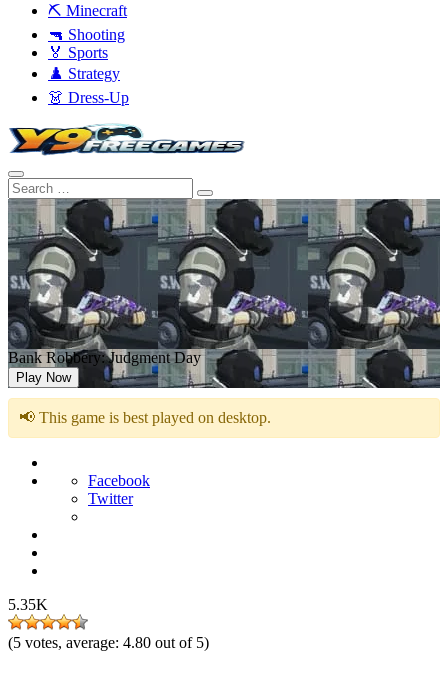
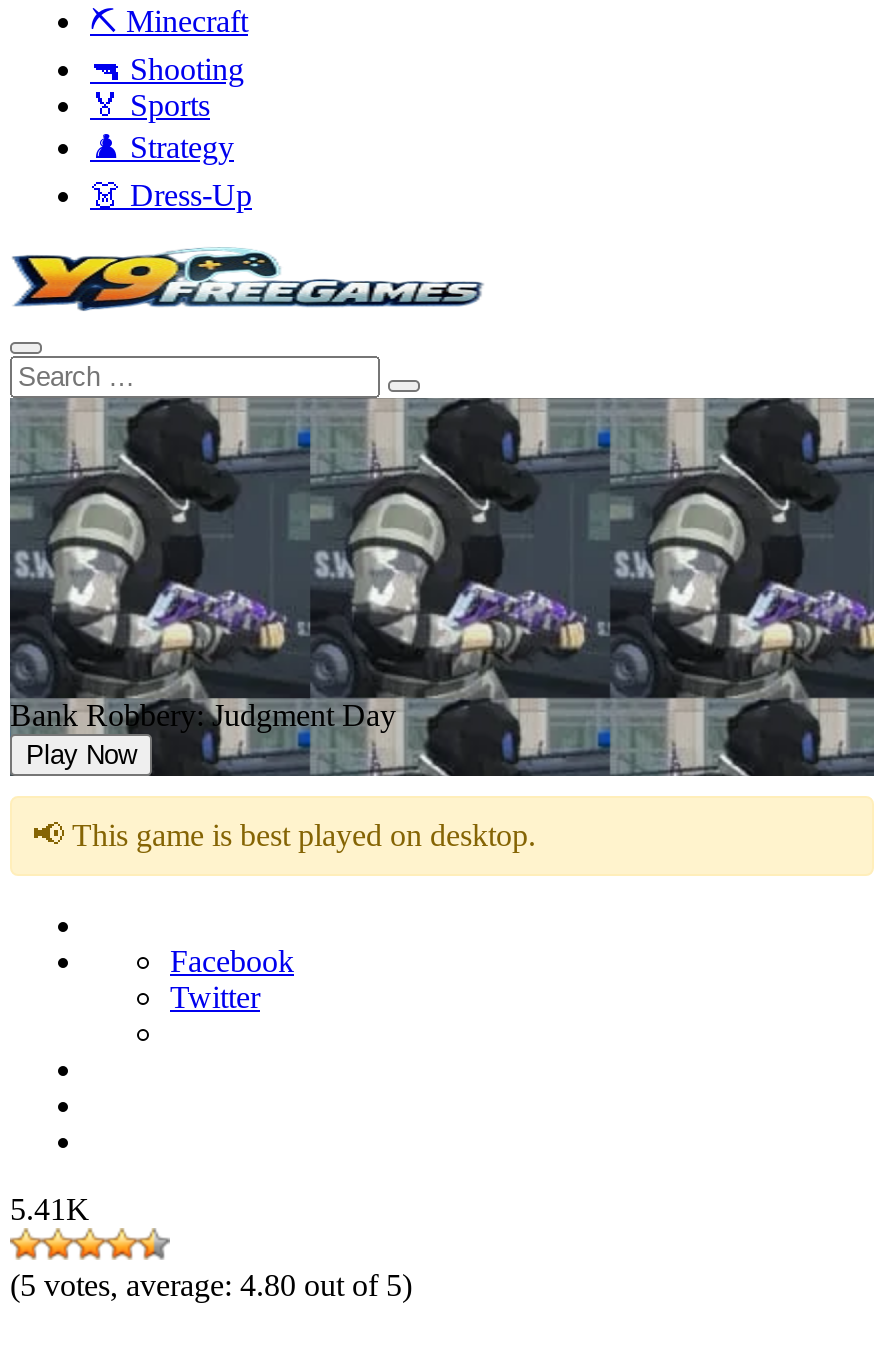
[8,596,48,613] 5.35K -> [10,1192,90,1226] 5.41K

